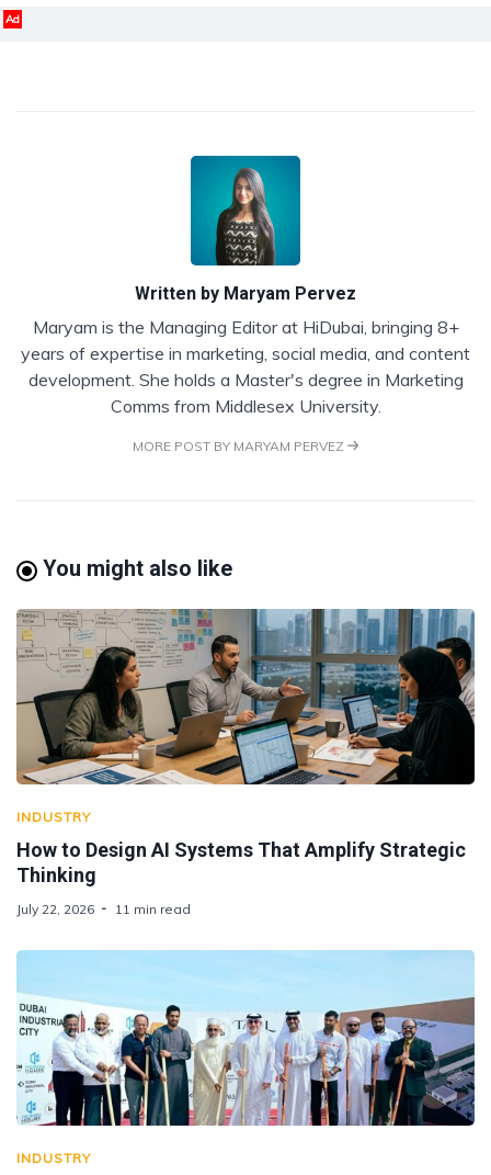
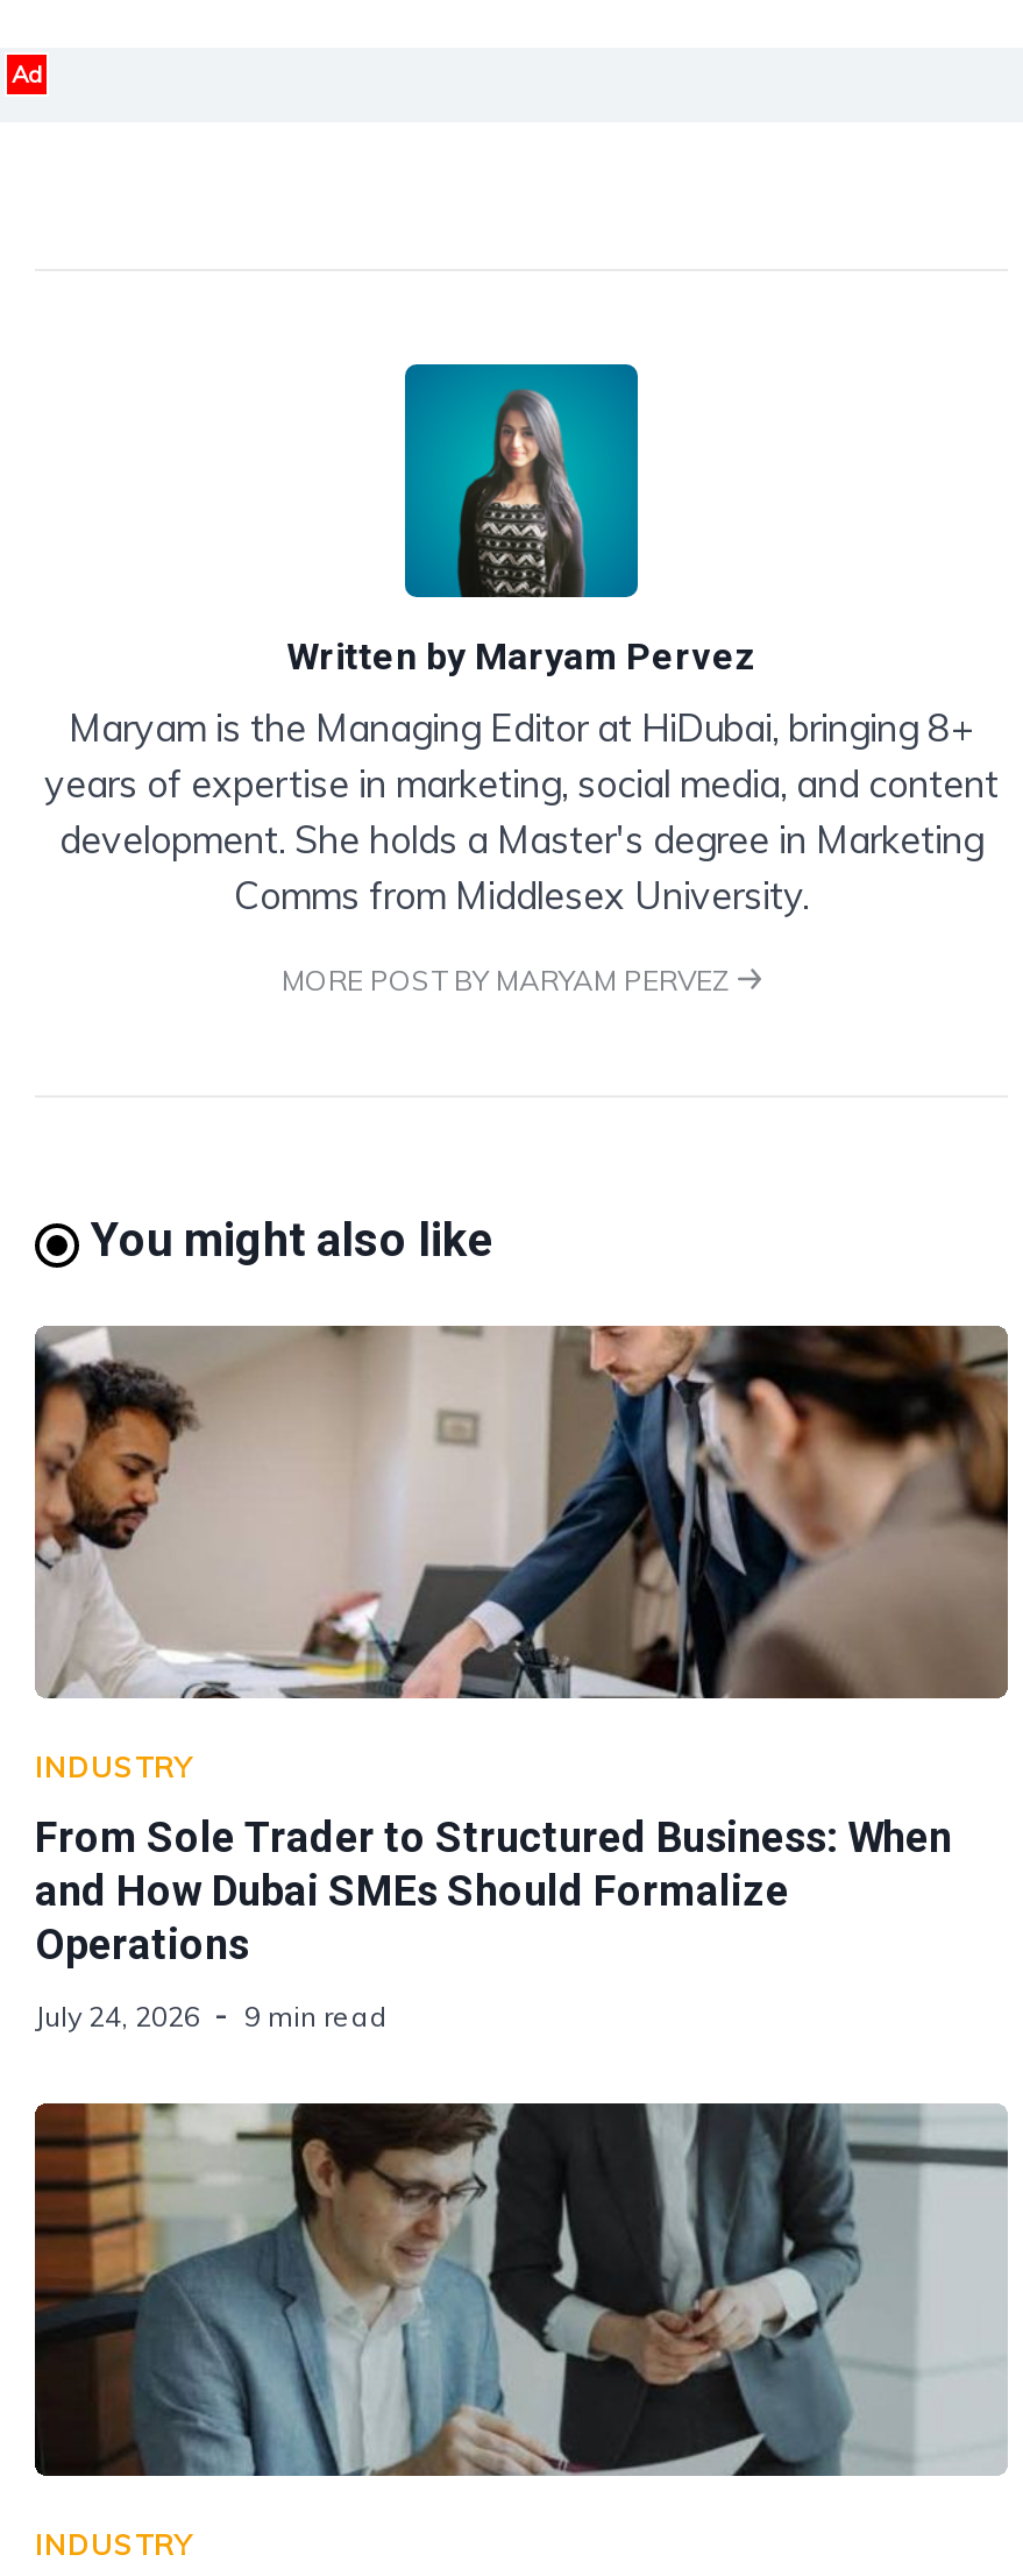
[16,608,476,786] [image] -> [35,1324,1010,1701] [image]
[16,838,466,886] How to Design AI Systems That Amplify Strategic | Thinking -> [35,1812,952,1968] From Sole Trader to Structured Business: When | and How Dubai SMEs Should Formalize | Operations
[16,901,191,917] July 22, 2026 | 11 min read -> [35,1998,389,2033] July 24, 2026 | 9 min read
[16,950,476,1127] [image] -> [33,2101,1006,2478] [image]

